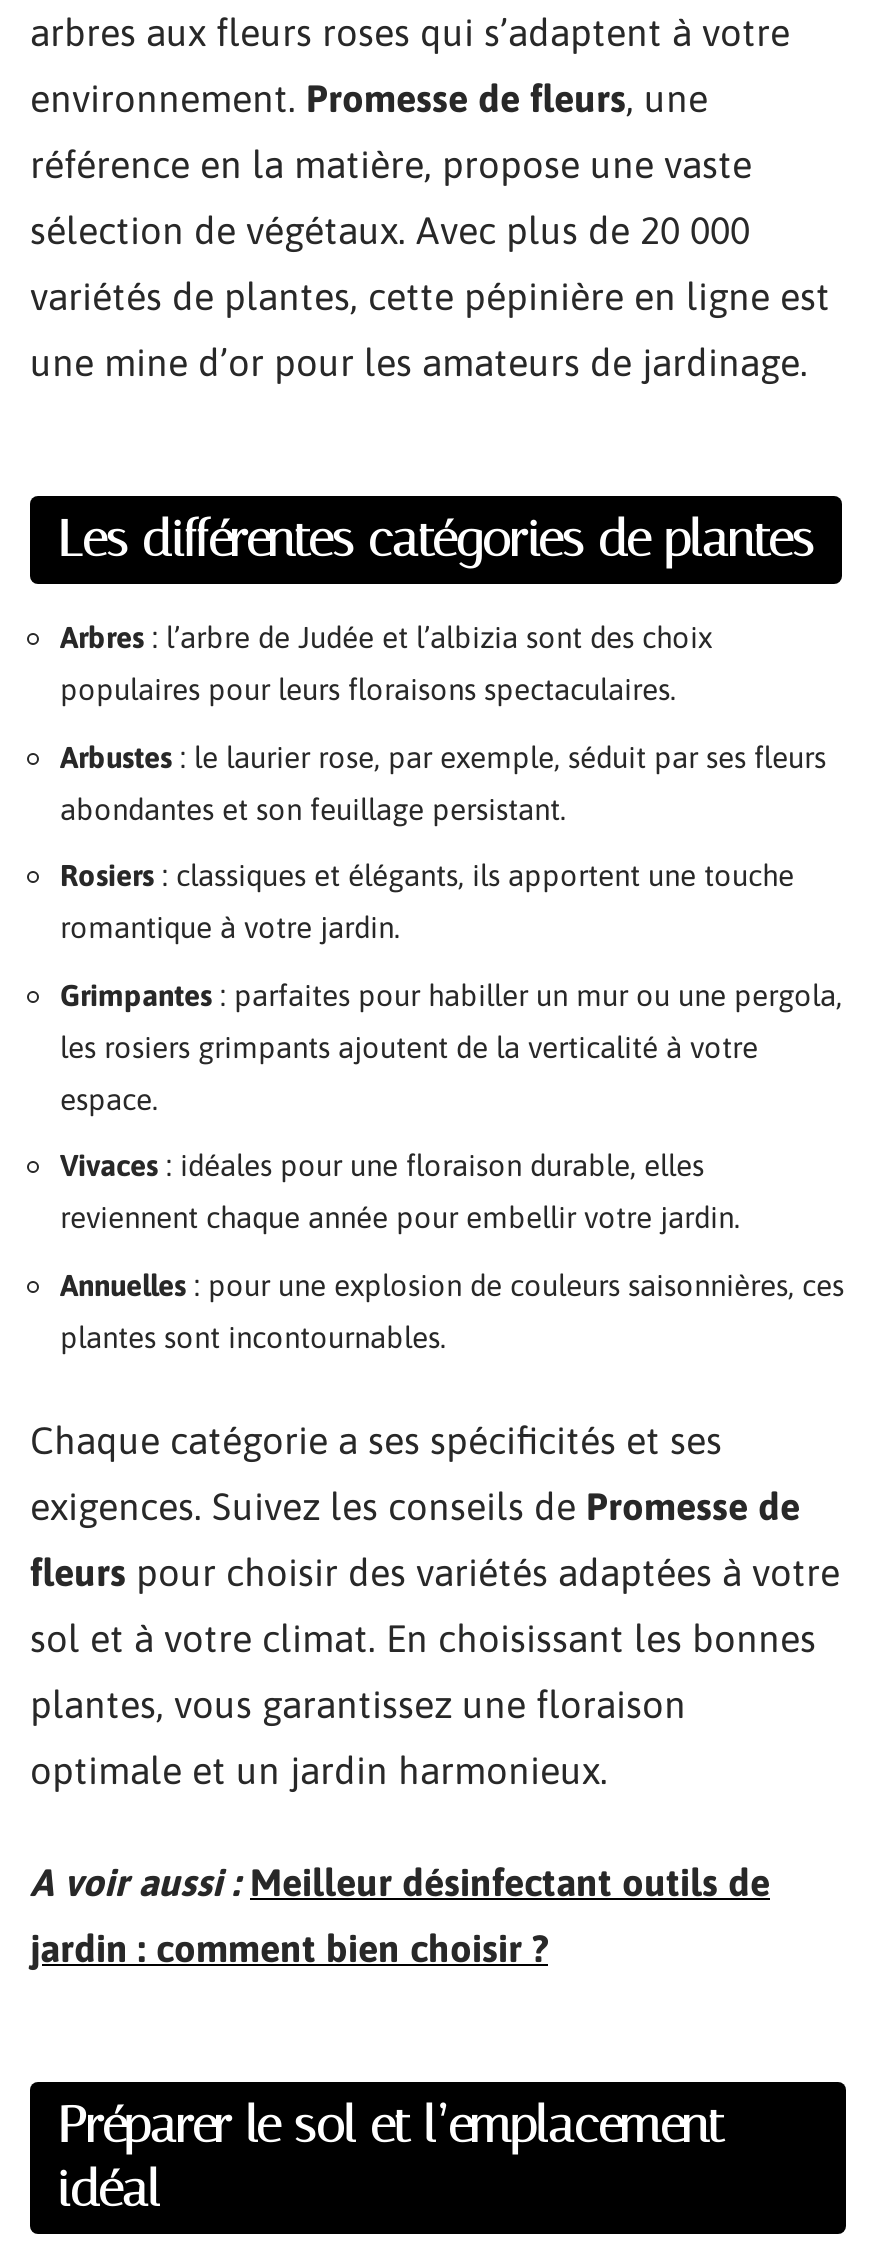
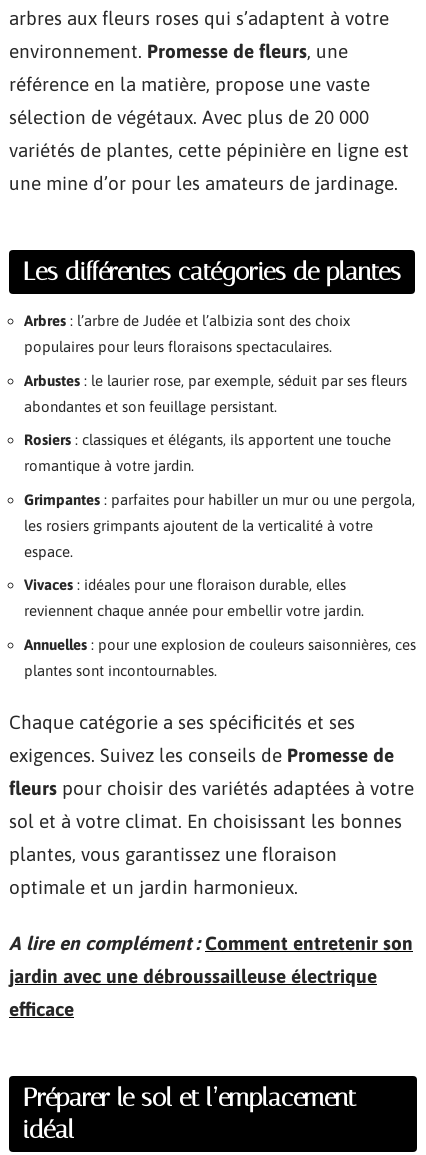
[30,1859,770,1969] A voir aussi : Meilleur désinfectant outils de | jardin : comment bien choisir ? -> [9,931,413,1019] A lire en complément : Comment entretenir son | jardin avec une débroussailleuse électrique | efficace

